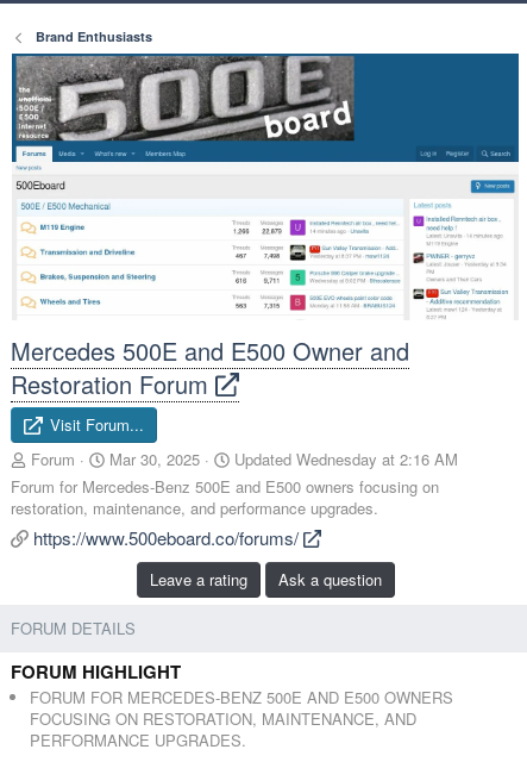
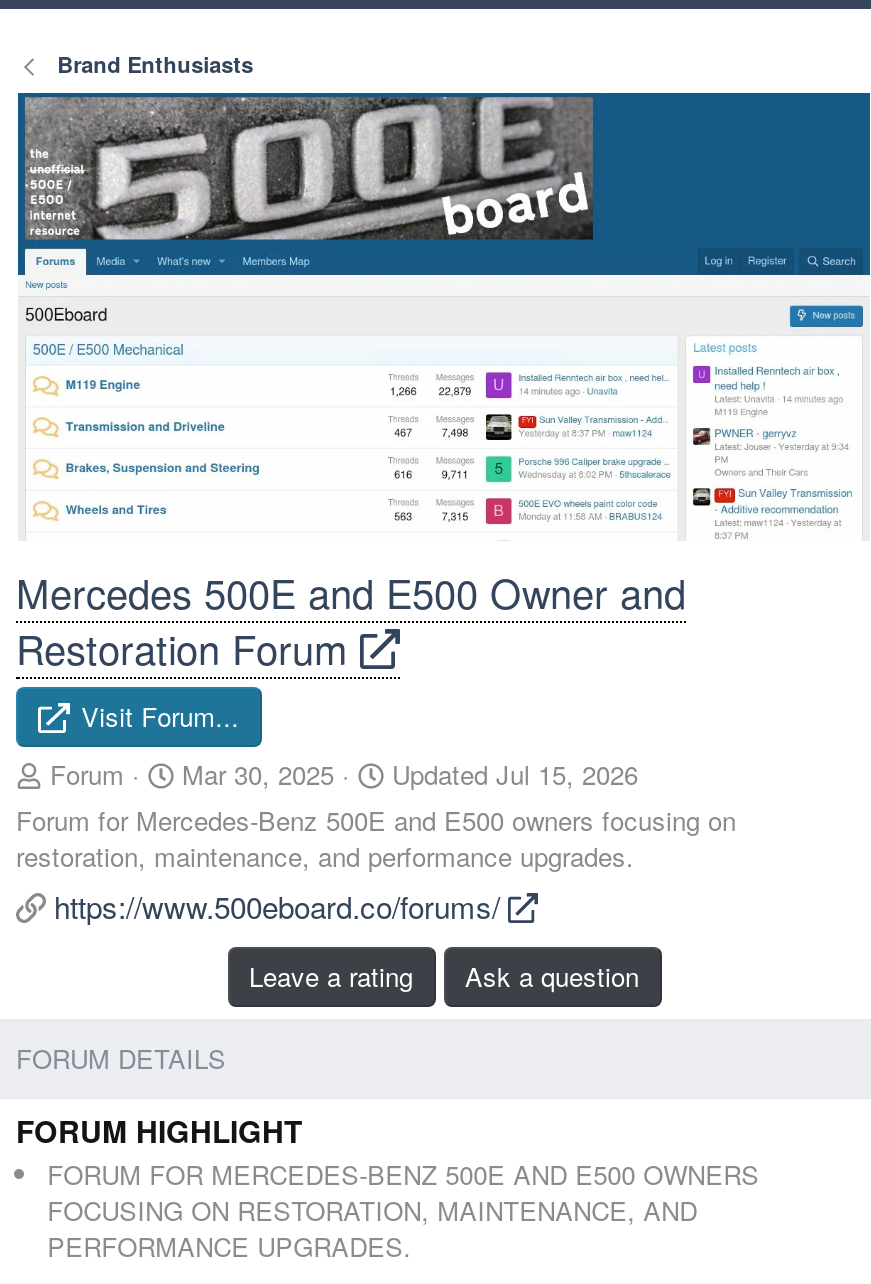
[234,448,458,470] Updated Wednesday at 2:16 AM -> [392,755,638,793] Updated Jul 15, 2026

